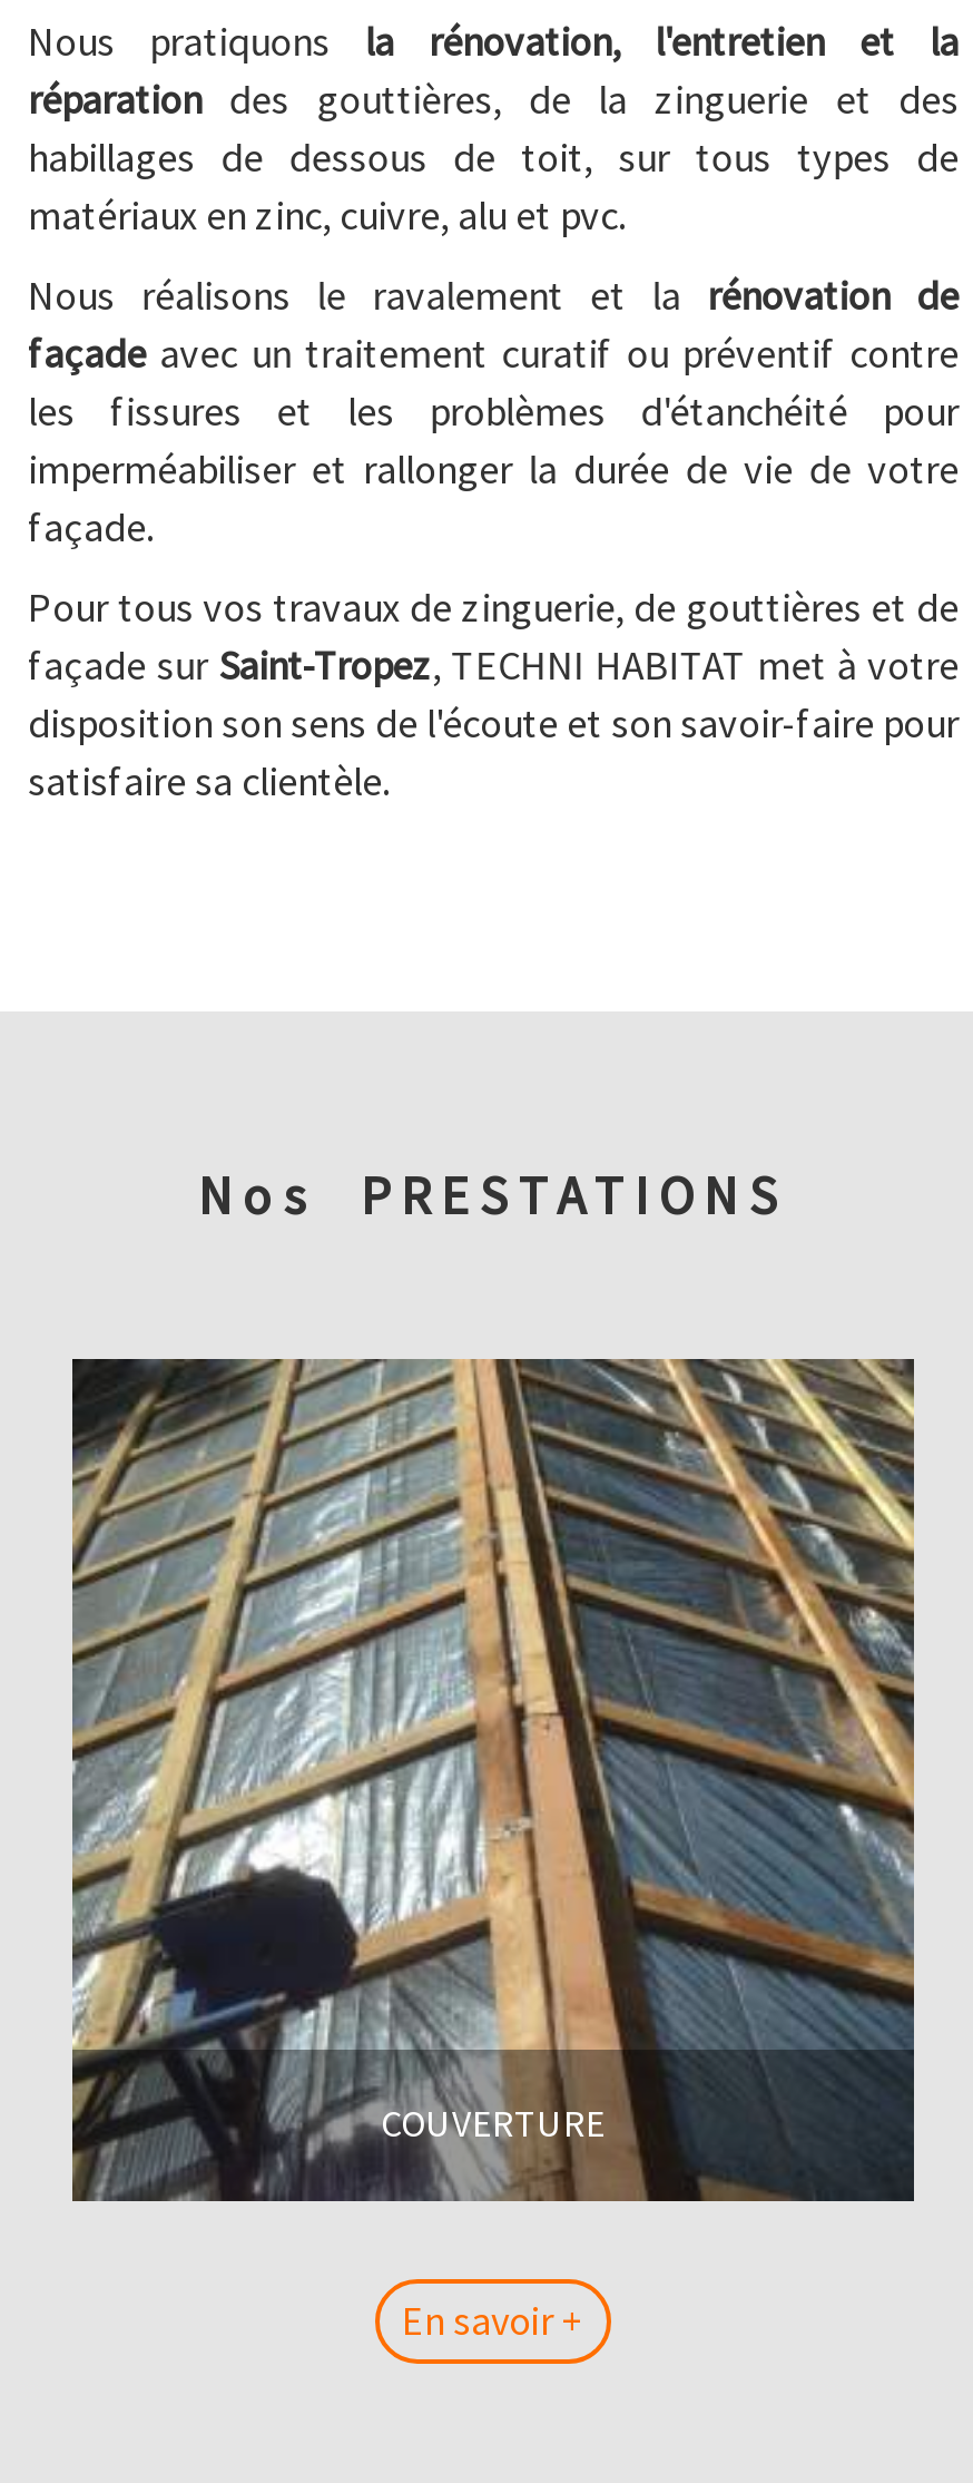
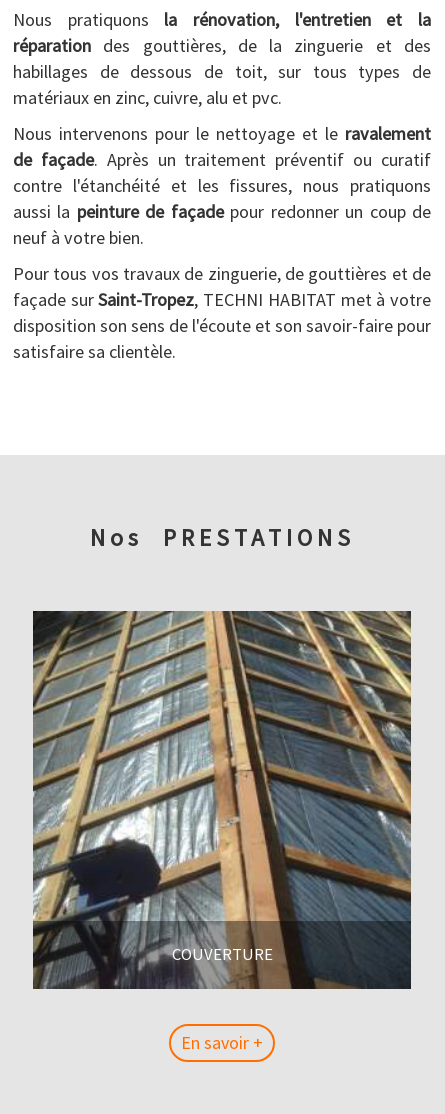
[28,270,959,553] Nous réalisons le ravalement et la rénovation de | façade avec un traitement curatif ou préventif contre | les fissures et les problèmes d'étanchéité pour | imperméabiliser et rallonger la durée de vie de votre | façade. -> [13,122,431,249] Nous intervenons pour le nettoyage et le ravalement | de façade. Après un traitement préventif ou curatif | contre l'étanchéité et les fissures, nous pratiquons | aussi la peinture de façade pour redonner un coup de | neuf à votre bien.

